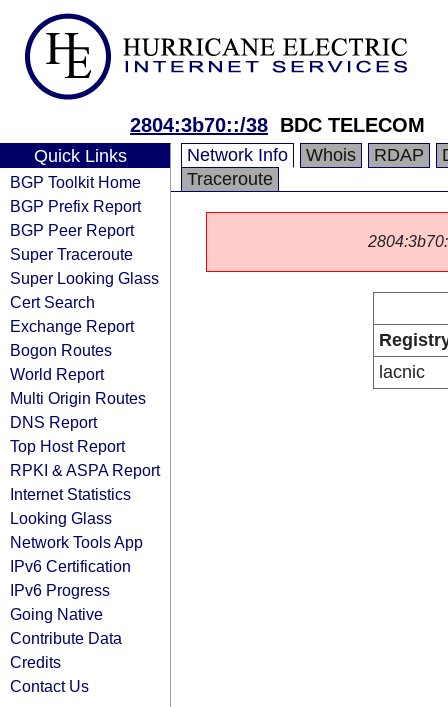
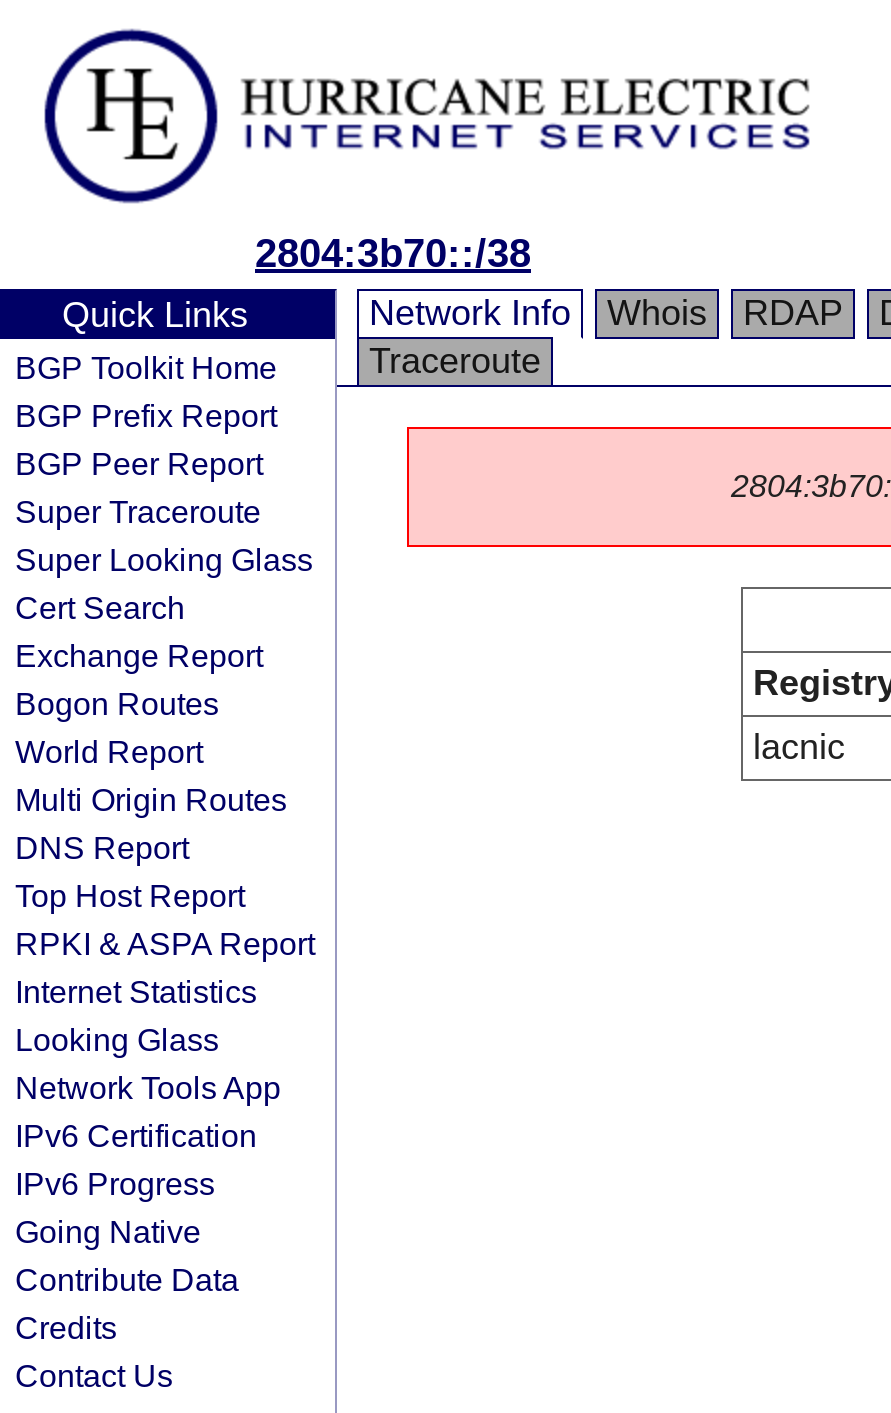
[130,114,425,136] 2804:3b70::/38 BDC TELECOM -> [255,231,531,275] 2804:3b70::/38

